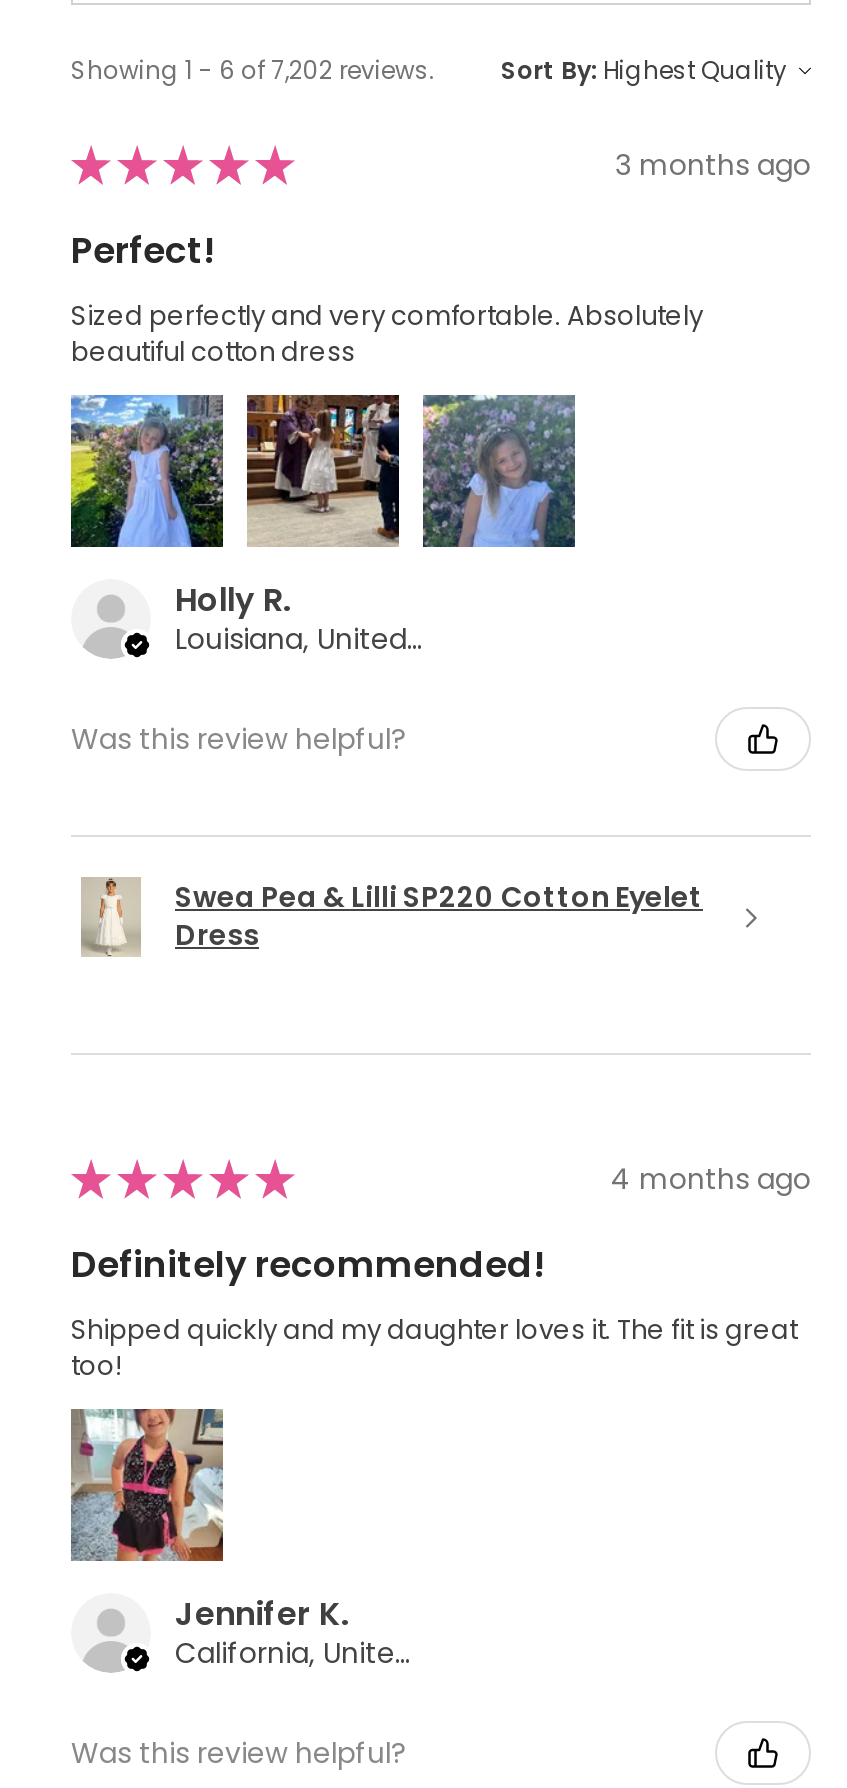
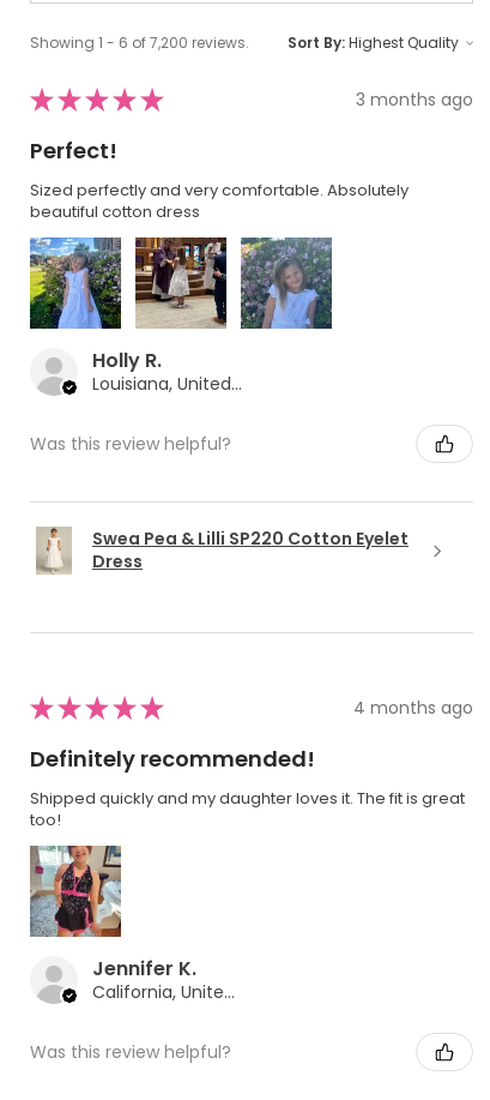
[71,53,435,87] Showing 1 - 6 of 7,202 reviews. -> [30,32,249,53] Showing 1 - 6 of 7,200 reviews.

